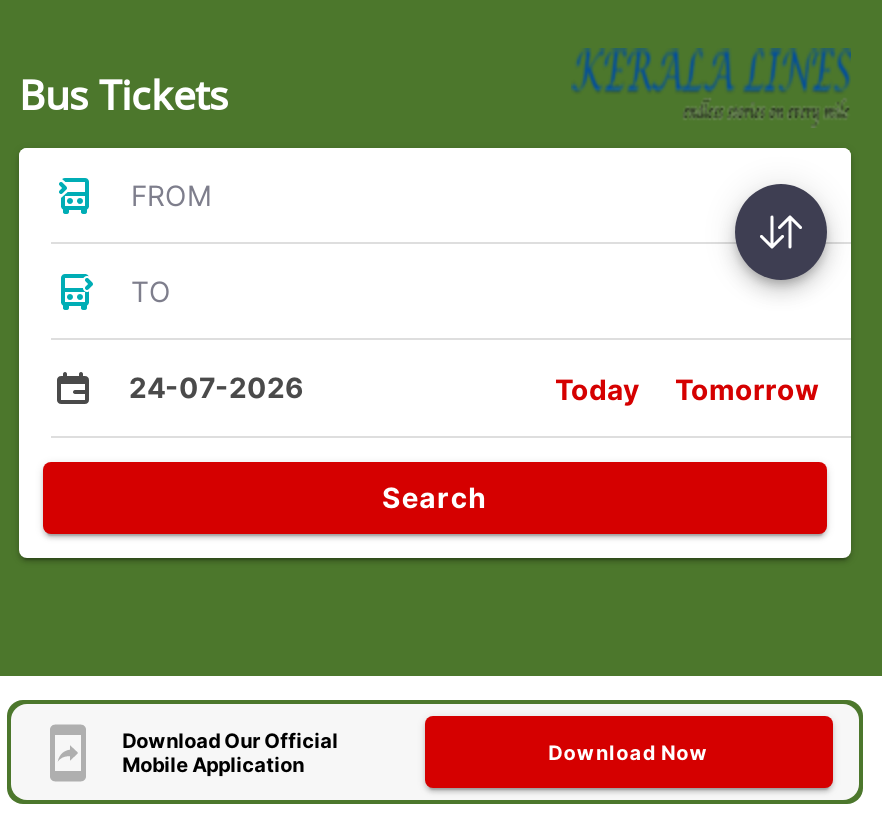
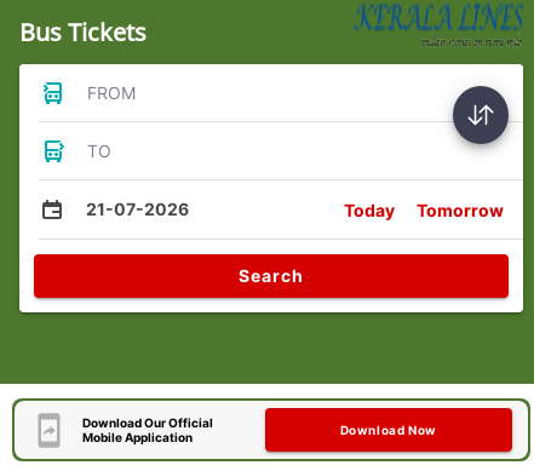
[129,370,303,404] 24-07-2026 -> [86,199,189,219] 21-07-2026

